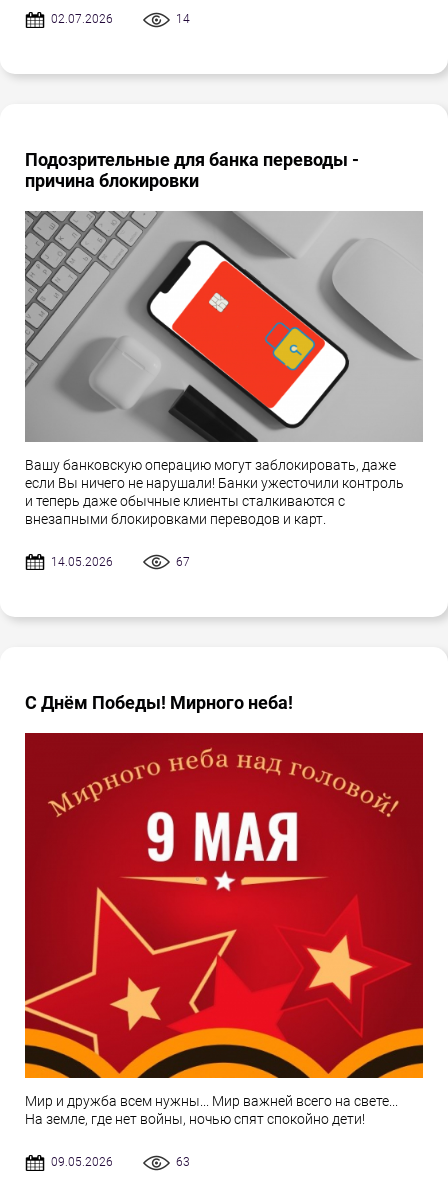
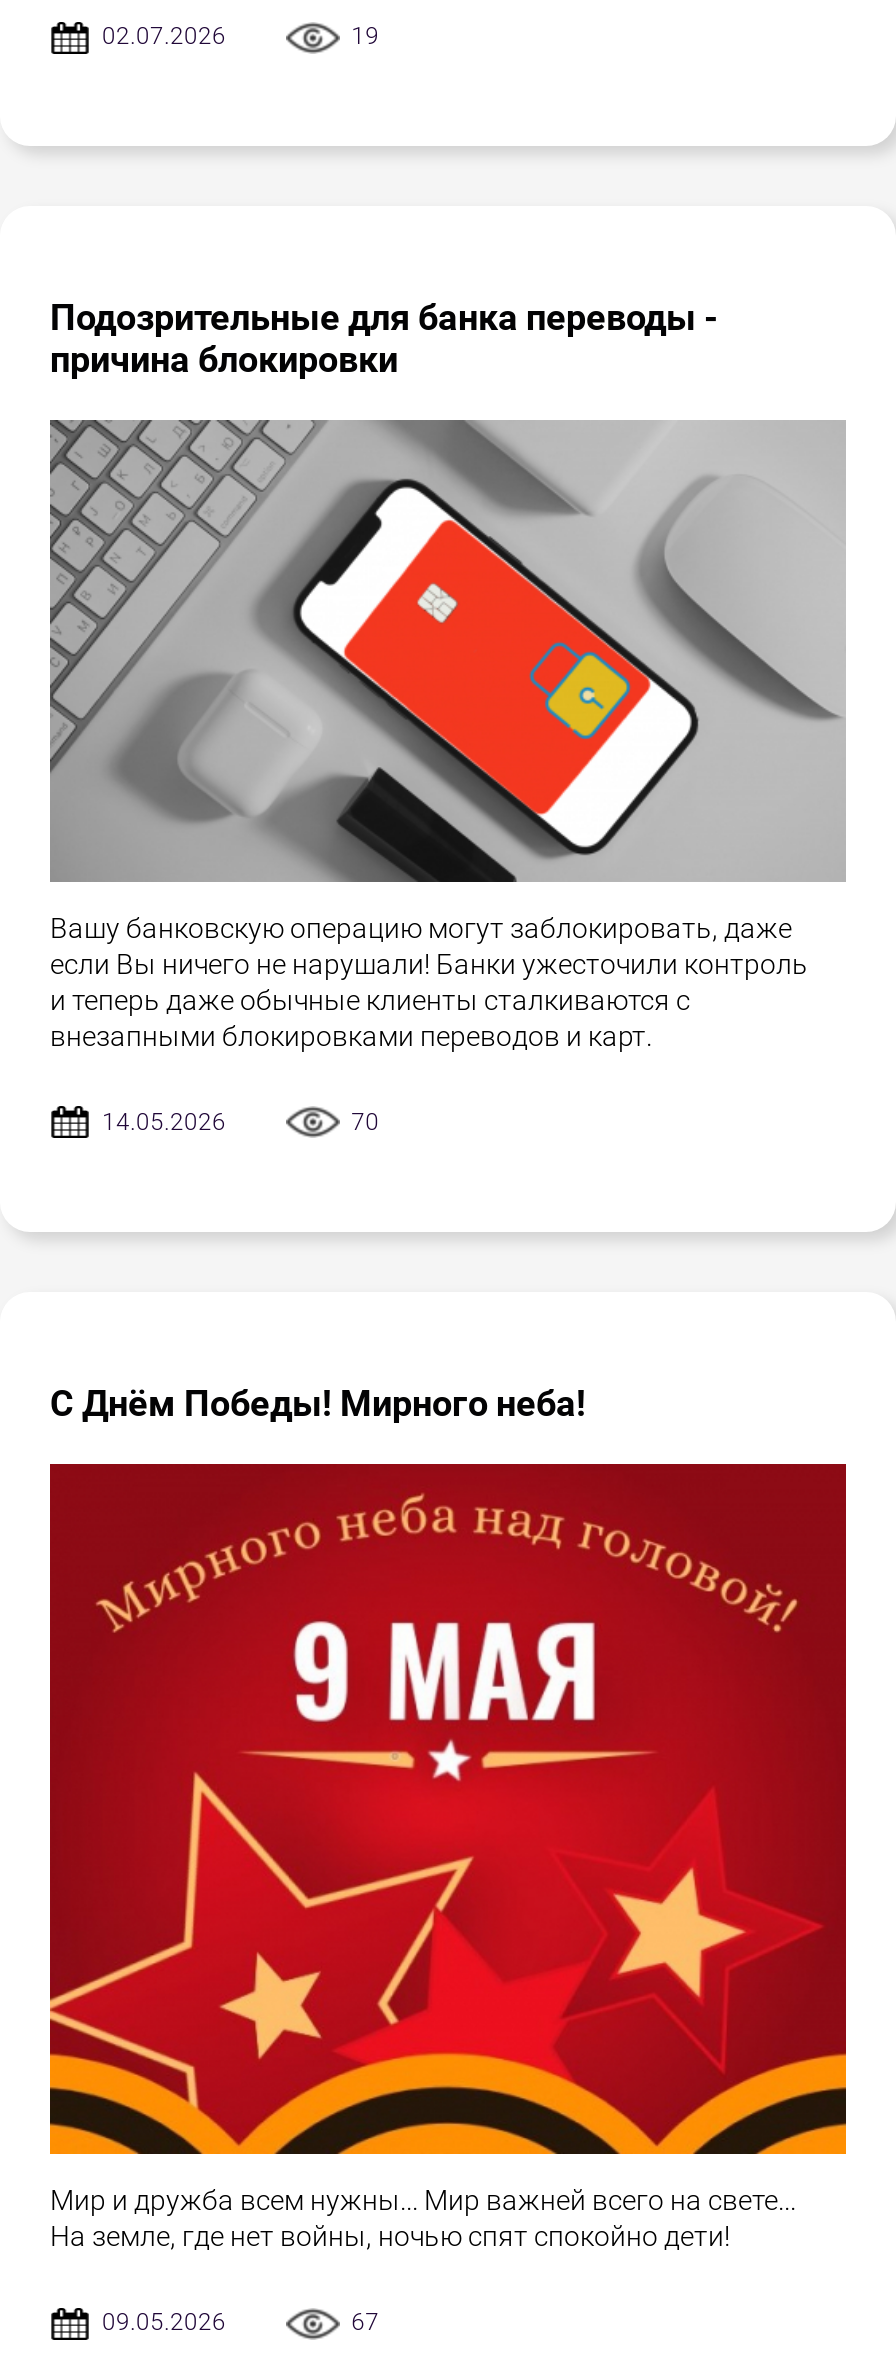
[176,12,190,26] 14 -> [351,22,379,50] 19
[176,555,190,569] 67 -> [351,1108,379,1136] 70
[176,1155,190,1169] 63 -> [351,2309,379,2337] 67

